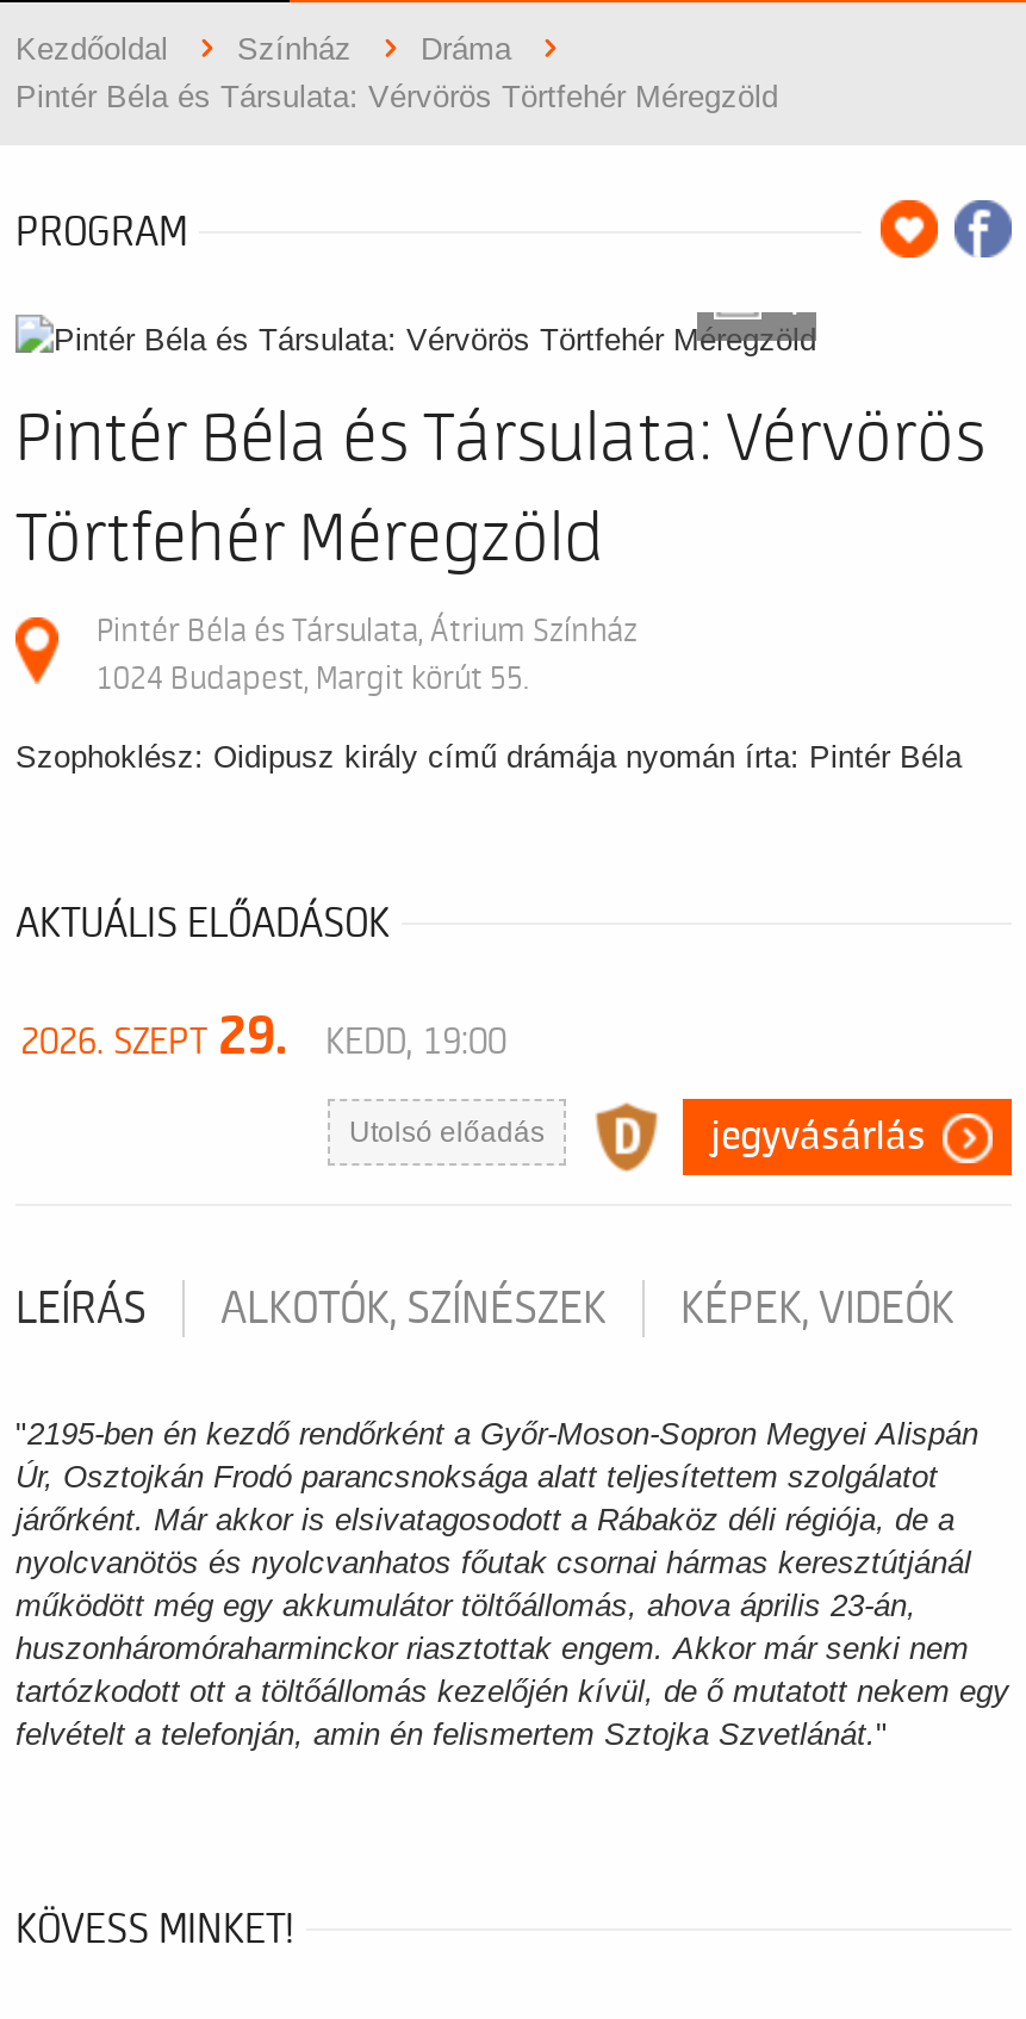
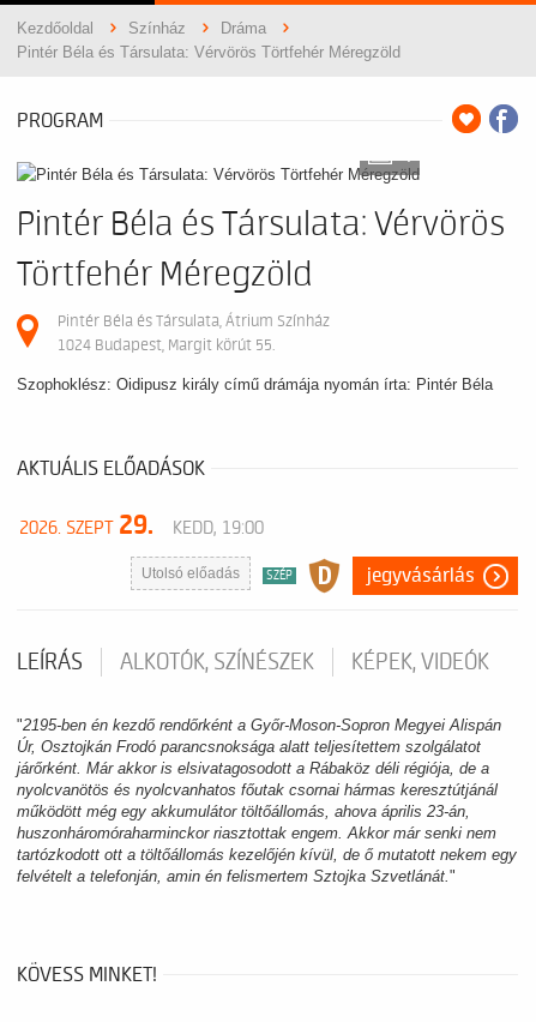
none -> [266,569,293,583] SZÉP

